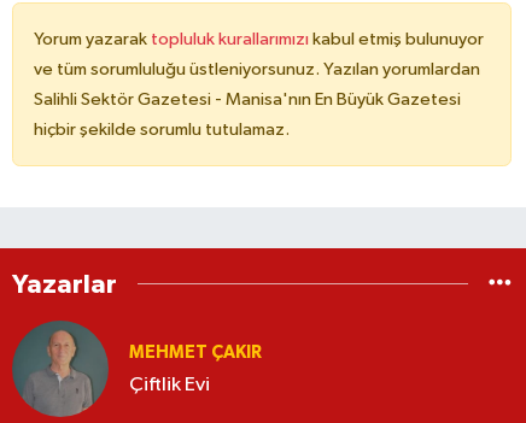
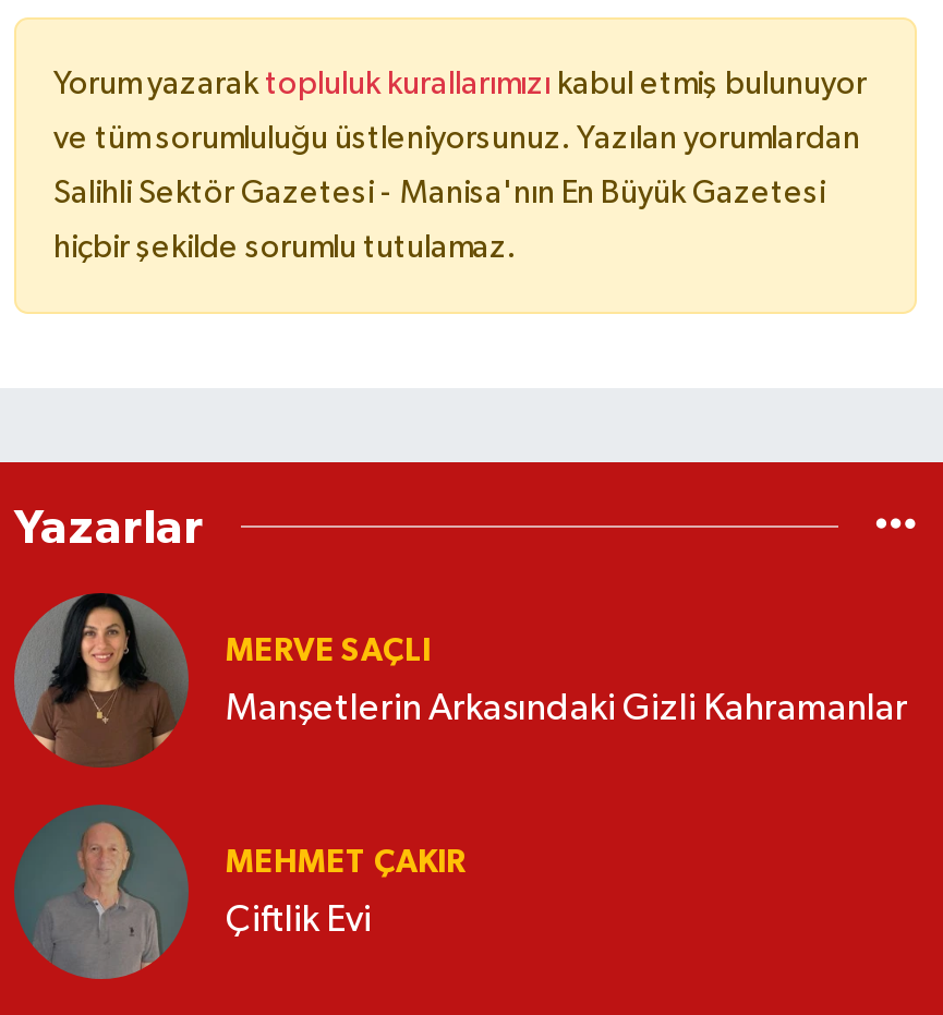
none -> [14,593,908,768] [image] | MERVE SAÇLI | Manşetlerin Arkasındaki Gizli Kahramanlar

